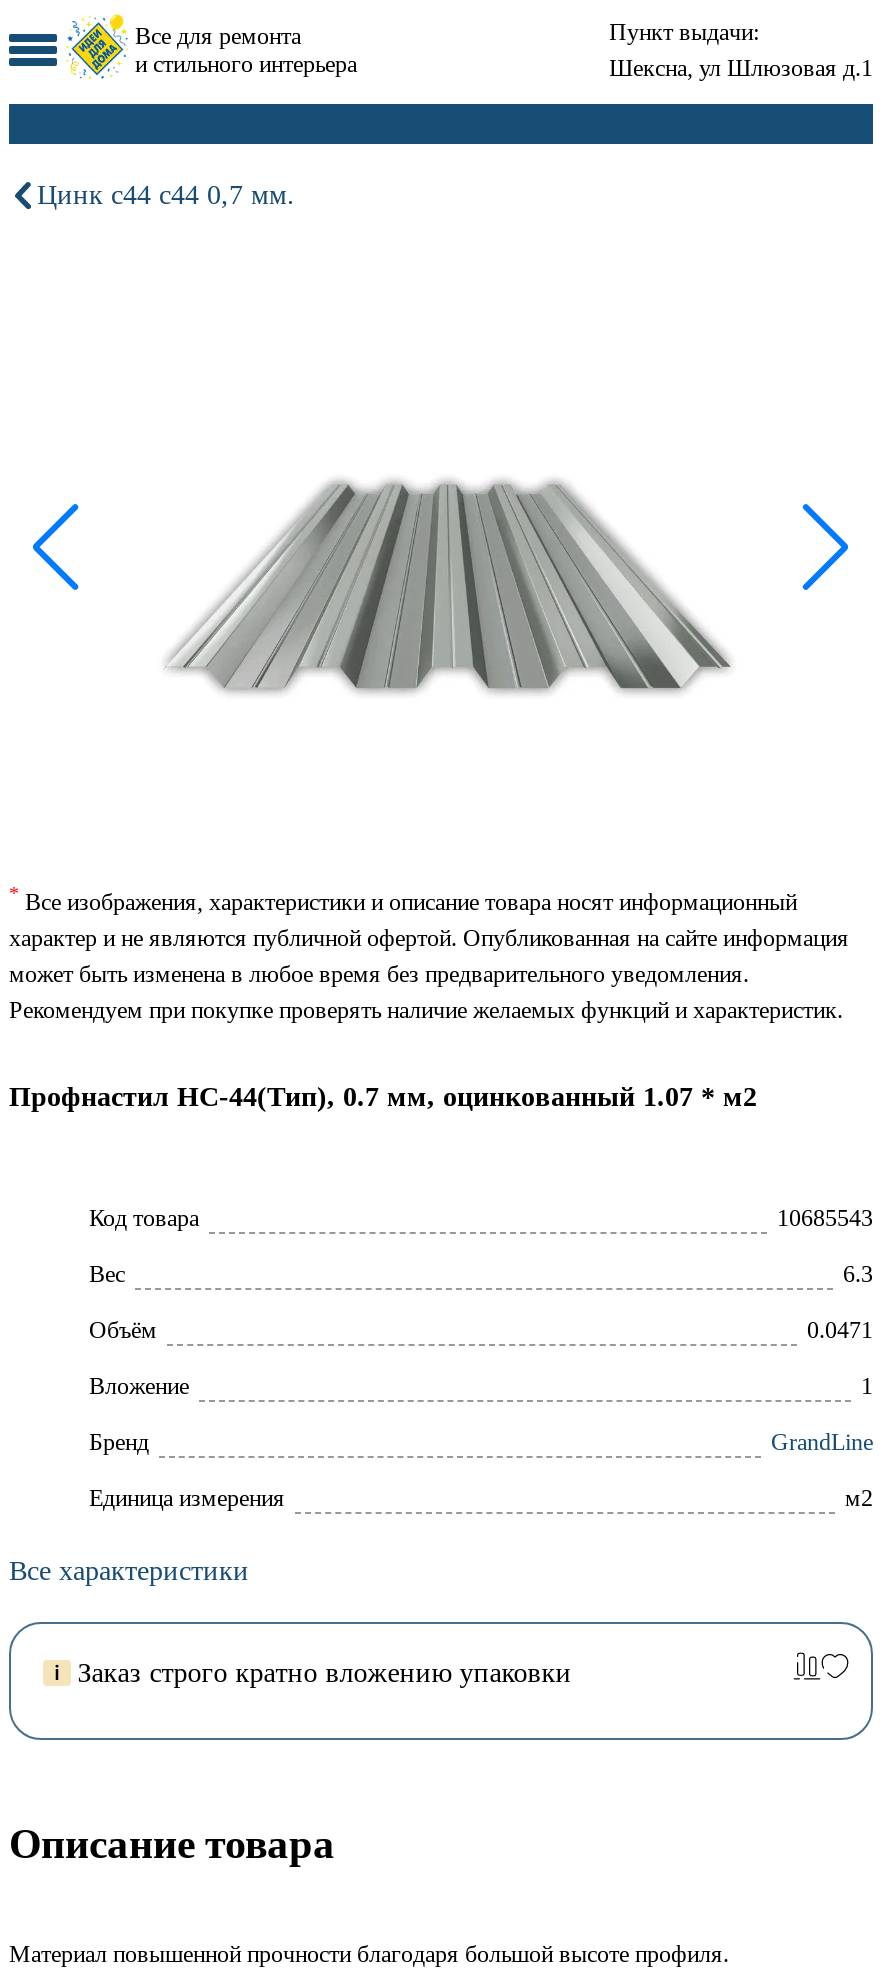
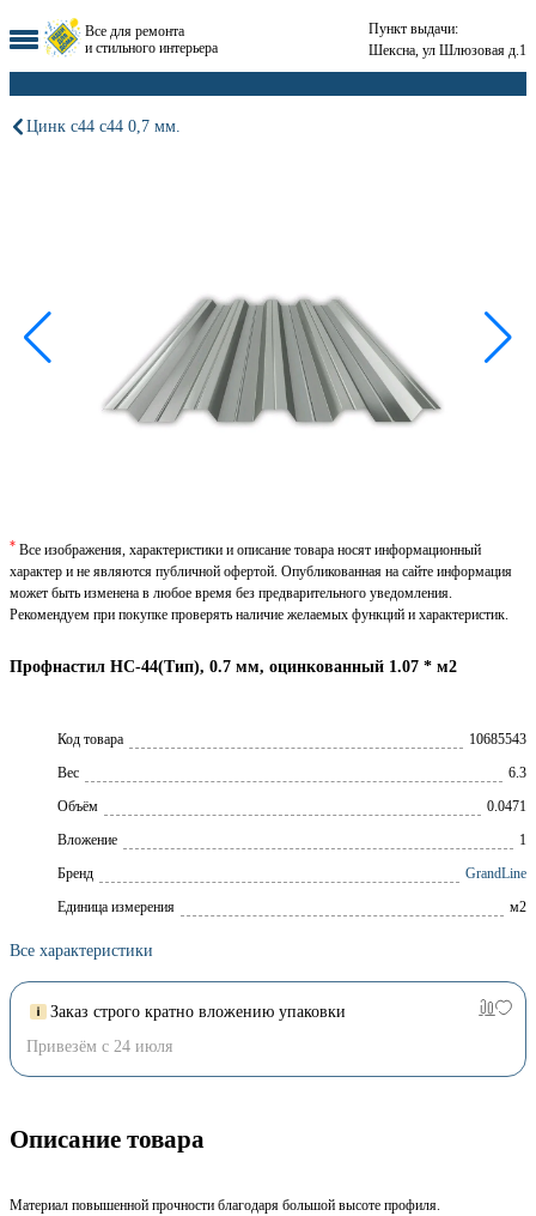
none -> [27,1037,173,1056] Привезём с 24 июля

